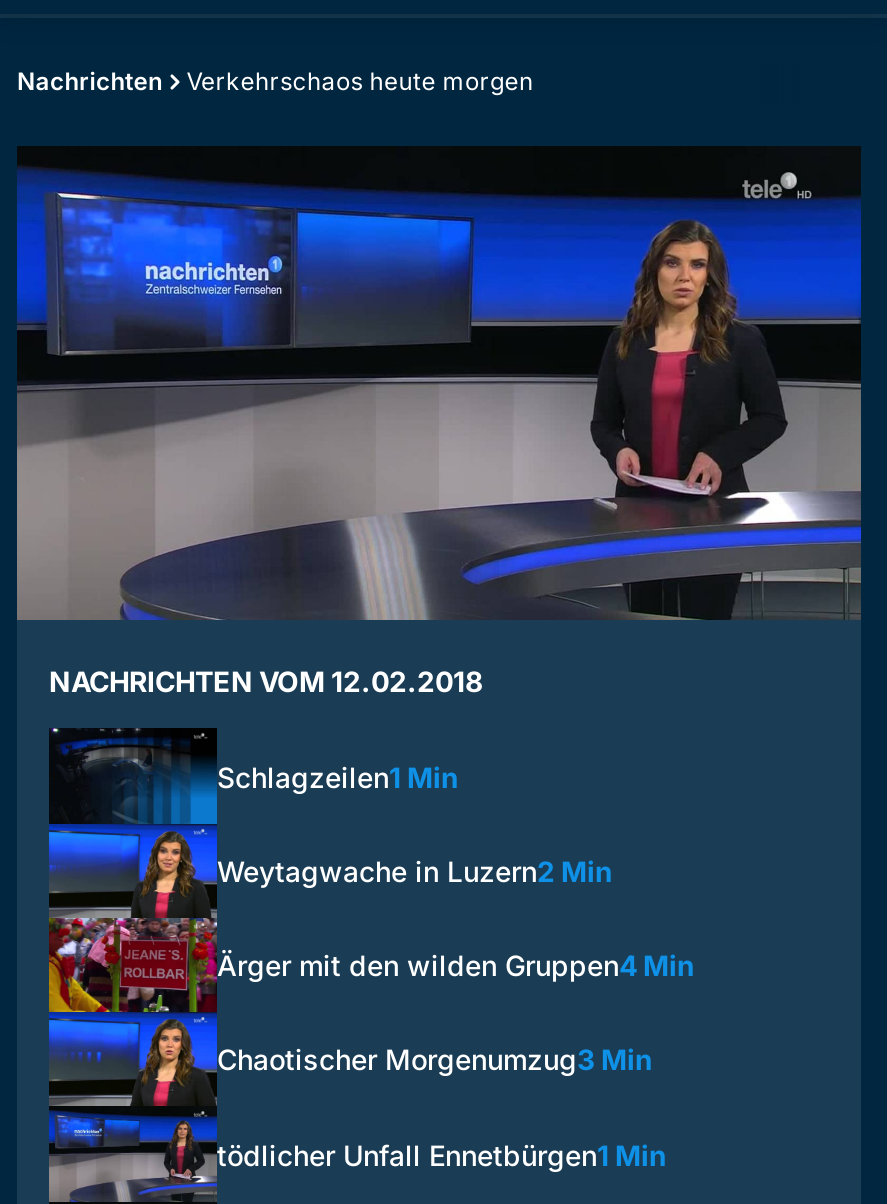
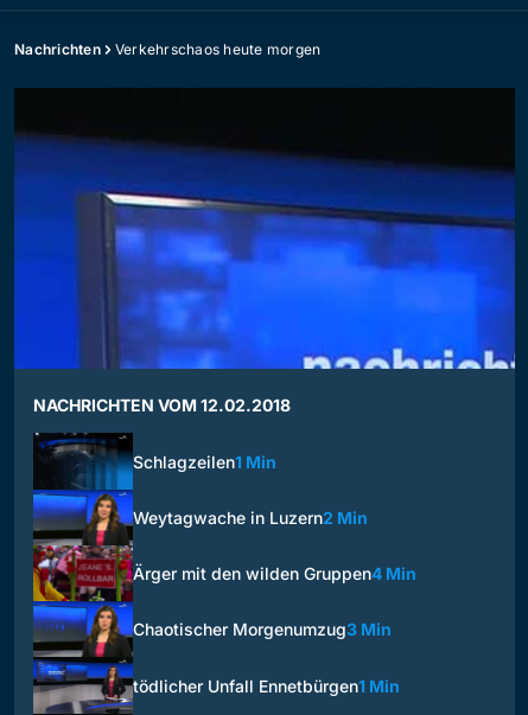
[15,166,863,622] [image] -> [13,101,516,370] [image]

